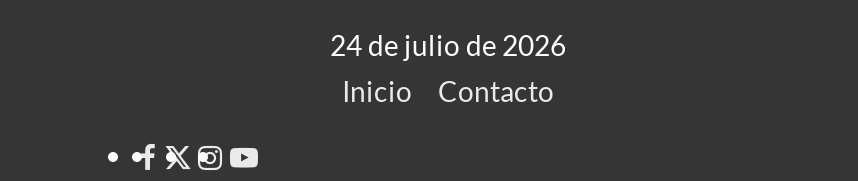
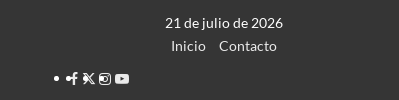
[330,28,566,62] 24 de julio de 2026 -> [165,14,283,31] 21 de julio de 2026

